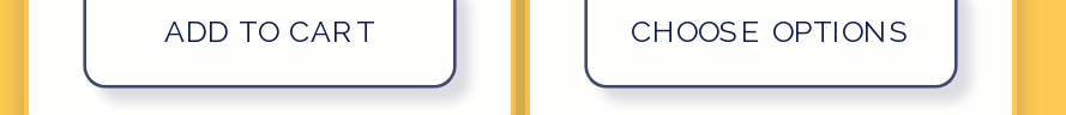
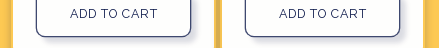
[631,13,911,49] CHOOSE OPTIONS -> [278,5,366,20] ADD TO CART

